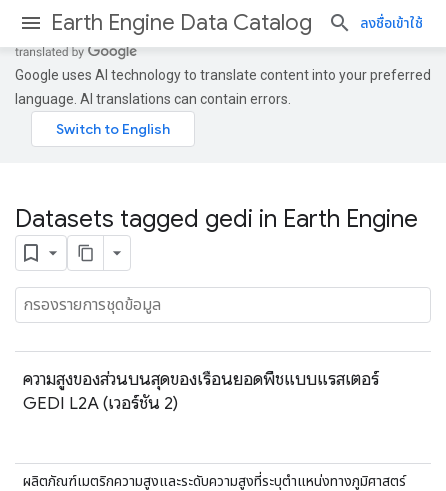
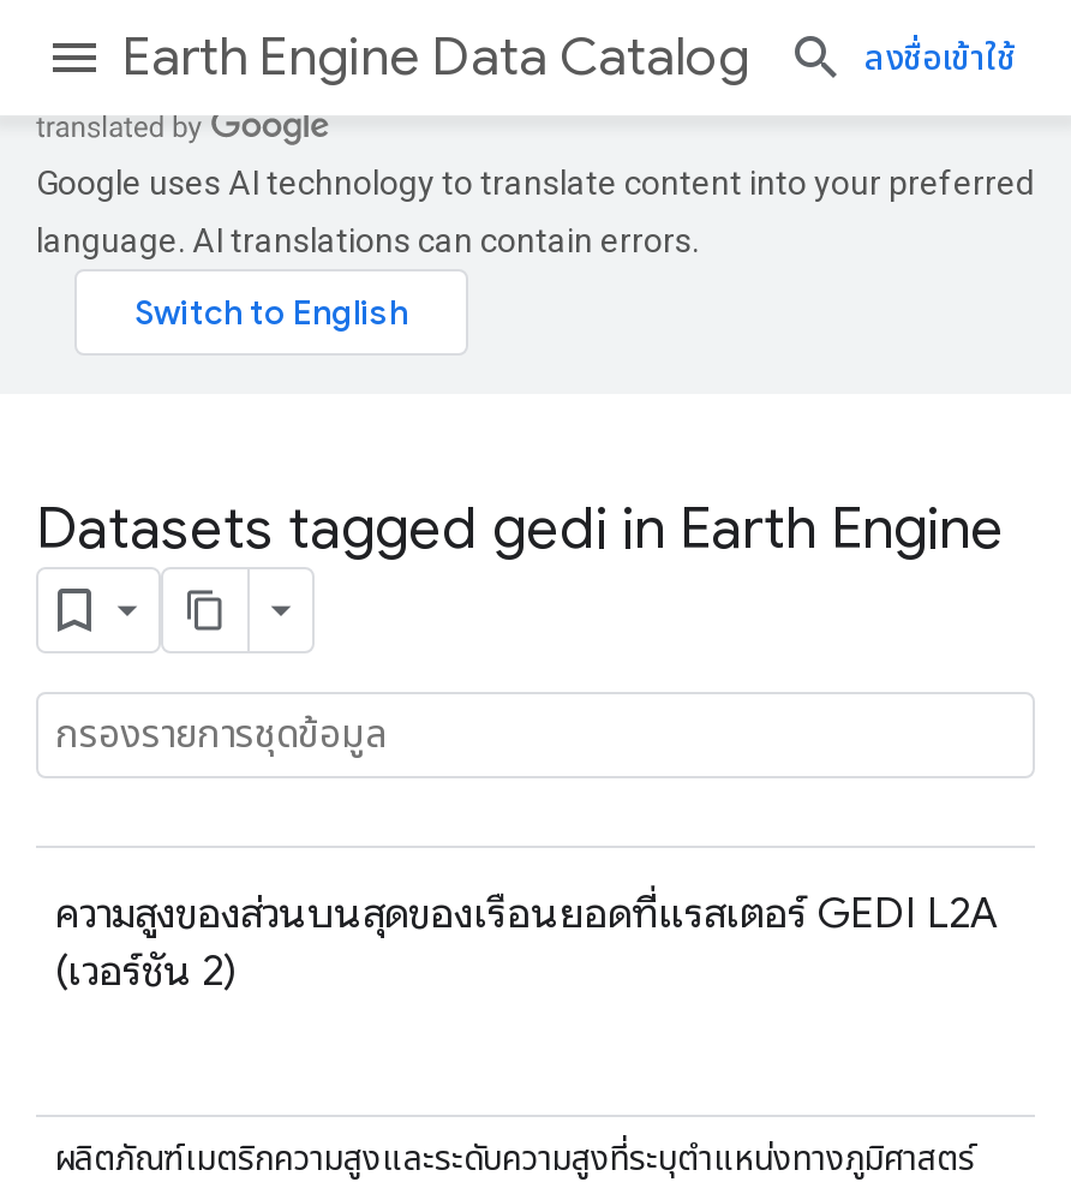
[23,368,379,414] ความสูงของส่วนบนสุดของเรือนยอดพืชแบบแรสเตอร์ | GEDI L2A (เวอร์ชัน 2) -> [55,886,999,997] ความสูงของส่วนบนสุดของเรือนยอดที่แรสเตอร์ GEDI L2A | (เวอร์ชัน 2)

